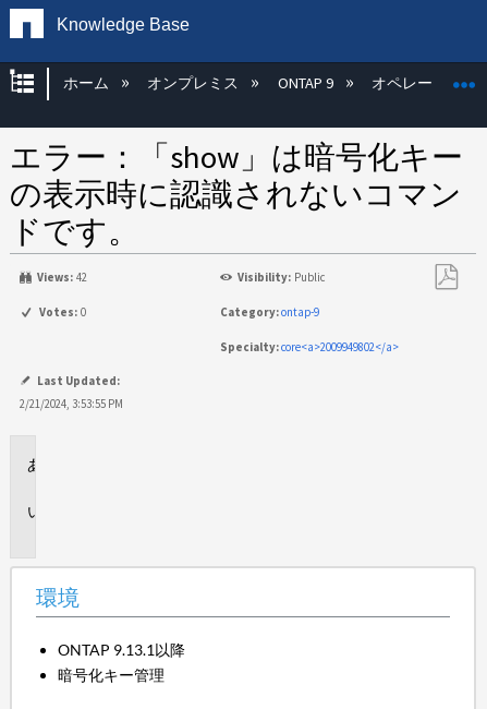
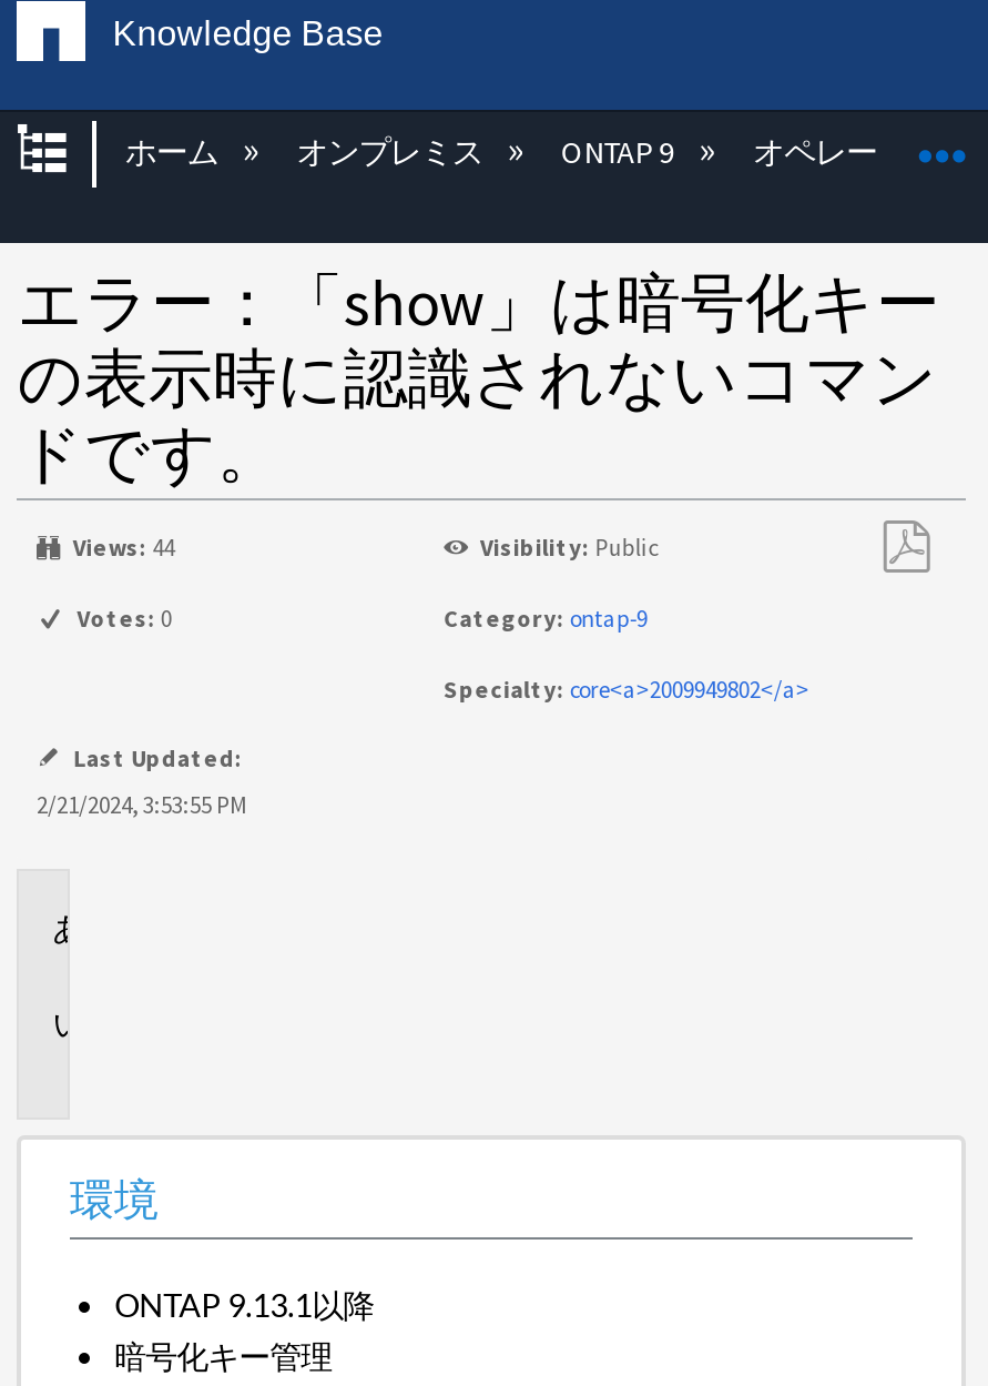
[37,269,87,285] Views: 42 -> [73,532,174,563] Views: 44

